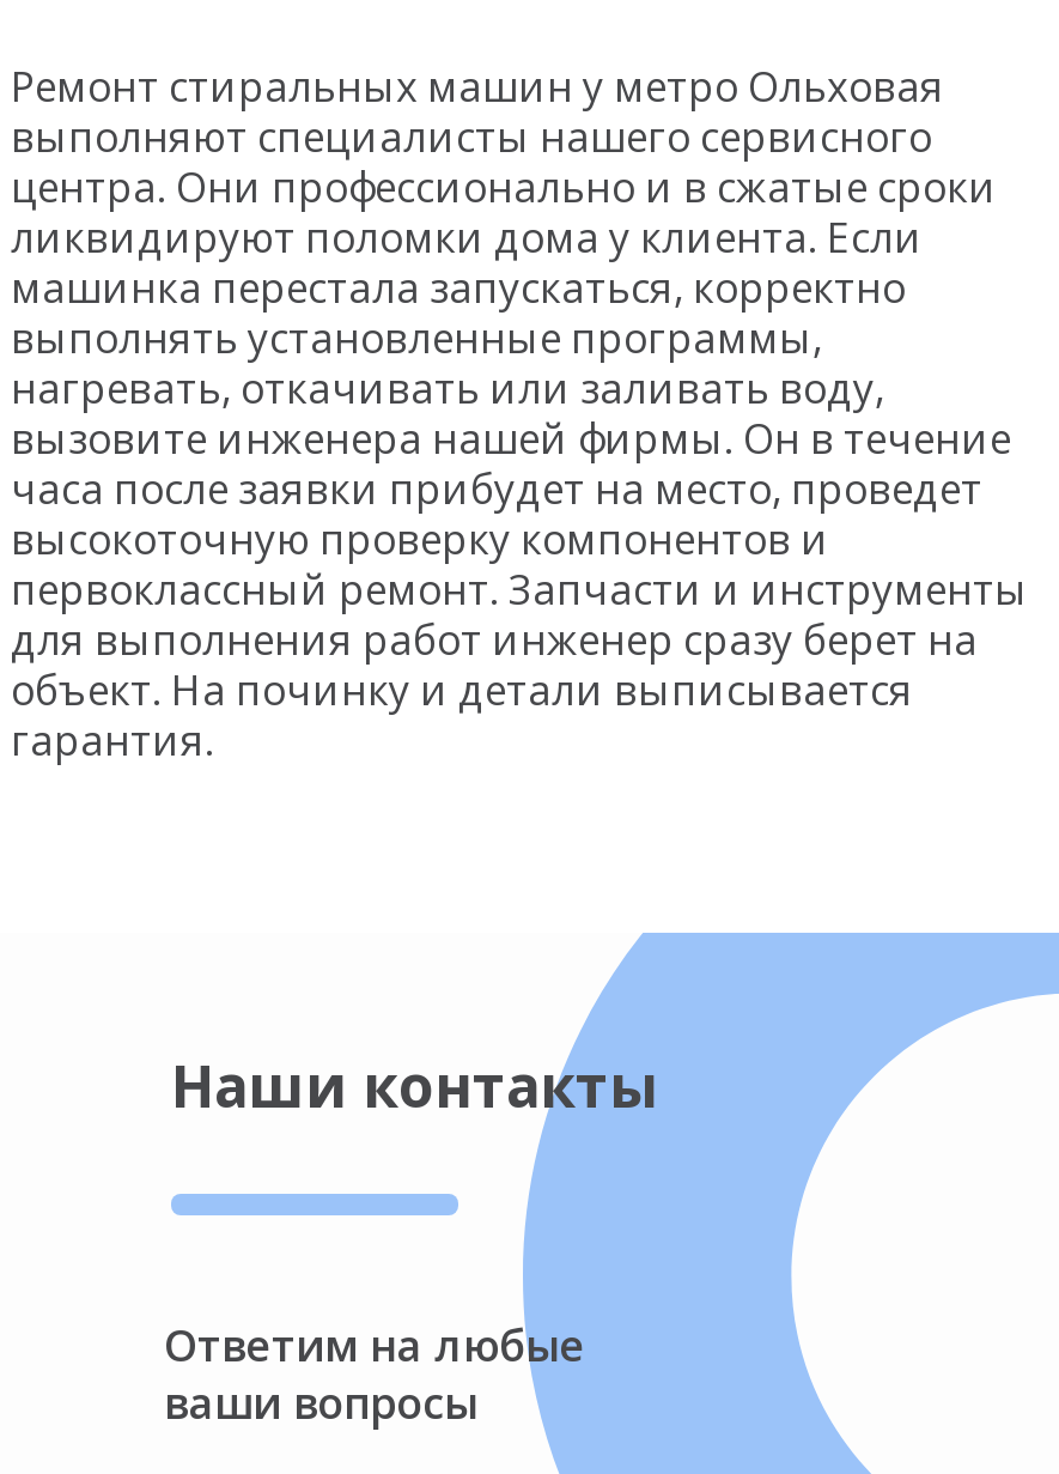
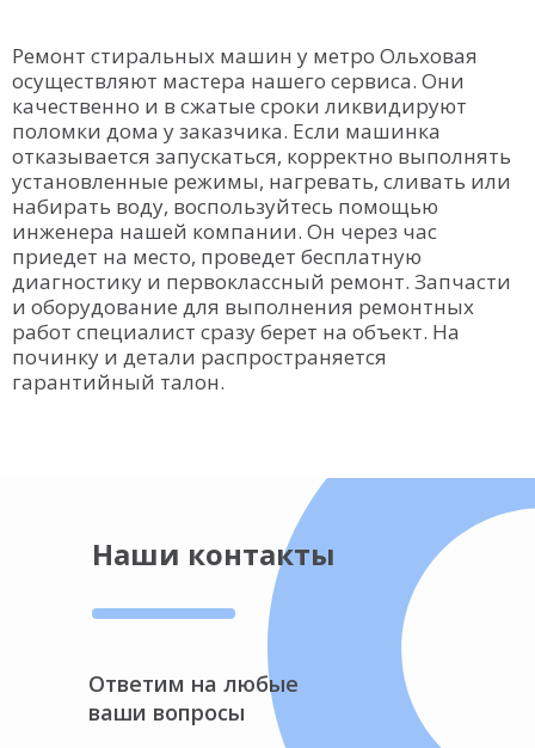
[11,109,1028,768] выполняют специалисты нашего сервисного | центра. Они профессионально и в сжатые сроки | ликвидируют поломки дома у клиента. Если | машинка перестала запускаться, корректно | выполнять установленные программы, | нагревать, откачивать или заливать воду, | вызовите инженера нашей фирмы. Он в течение | часа после заявки прибудет на место, проведет | высокоточную проверку компонентов и | первоклассный ремонт. Запчасти и инструменты | для выполнения работ инженер сразу берет на | объект. На починку и детали выписывается | гарантия. -> [12,67,511,396] осуществляют мастера нашего сервиса. Они | качественно и в сжатые сроки ликвидируют | поломки дома у заказчика. Если машинка | отказывается запускаться, корректно выполнять | установленные режимы, нагревать, сливать или | набирать воду, воспользуйтесь помощью | инженера нашей компании. Он через час | приедет на место, проведет бесплатную | диагностику и первоклассный ремонт. Запчасти | и оборудование для выполнения ремонтных | работ специалист сразу берет на объект. На | починку и детали распространяется | гарантийный талон.

